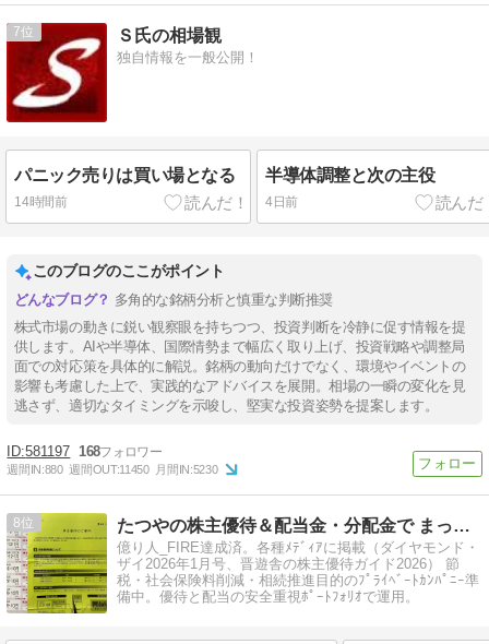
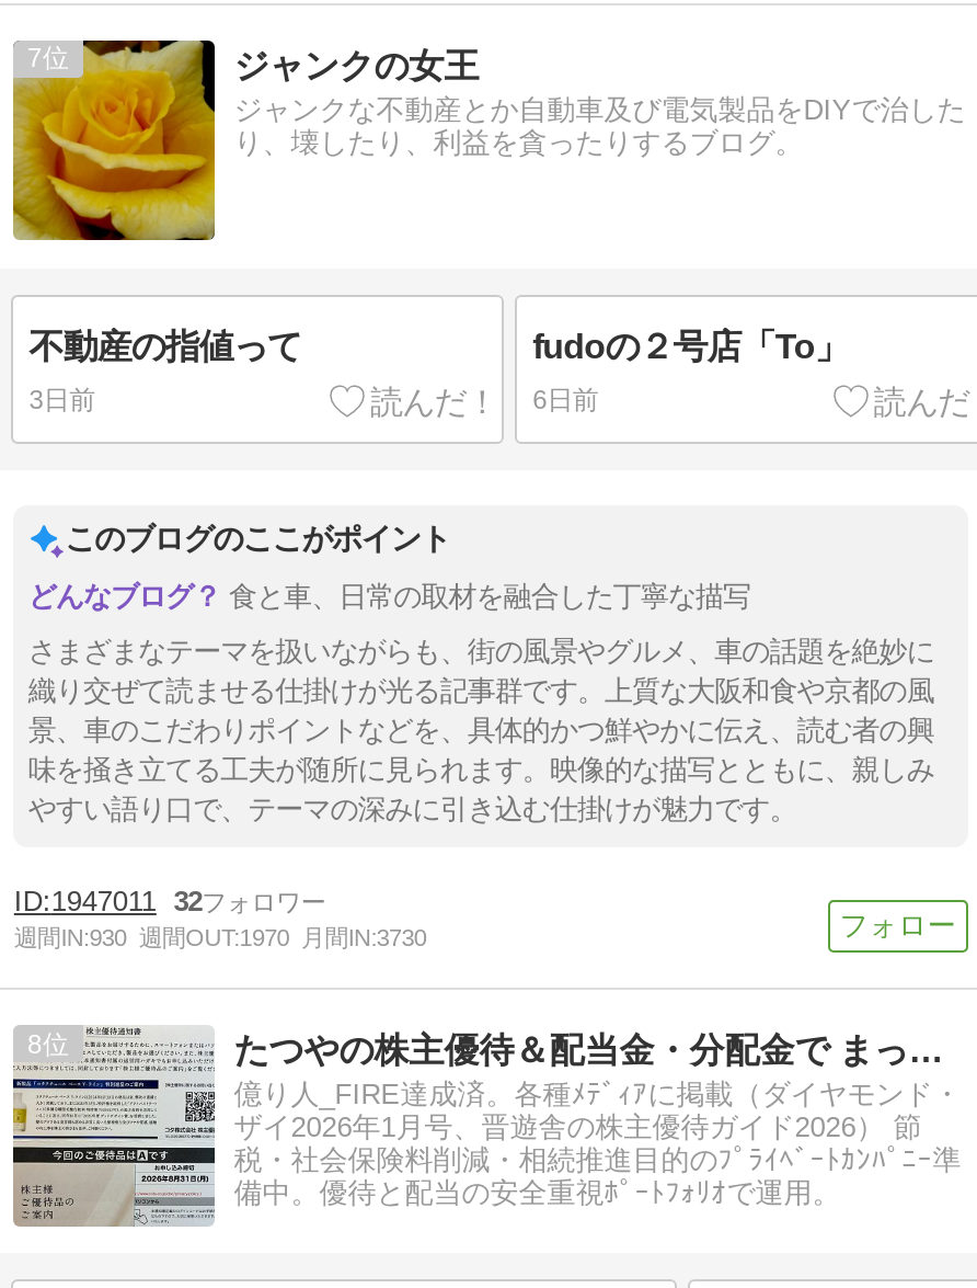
[5,22,258,123] [image] | Ｓ氏の相場観 | 独自情報を一般公開！ -> [11,38,965,242] [image] | ジャンクの女王 | ジャンクな不動産とか自動車及び電気製品をDIYで治した | り、壊したり、利益を貪ったりするブログ。
[15,166,235,184] パニック売りは買い場となる -> [29,327,301,365] 不動産の指値って
[265,166,435,184] 半導体調整と次の主役 -> [533,327,849,365] fudoの２号店「To」
[15,194,67,210] 14時間前 -> [29,385,95,416] 3日前
[265,194,298,210] 4日前 -> [533,385,598,416] 6日前
[114,292,333,308] 多角的な銘柄分析と慎重な判断推奨 -> [229,581,750,614] 食と車、日常の取材を融合した丁寧な描写
[14,319,465,414] 株式市場の動きに鋭い観察眼を持ちつつ、投資判断を冷静に促す情報を提 | 供します。AIや半導体、国際情勢まで幅広く取り上げ、投資戦略や調整局 | 面での対応策を具体的に解説。銘柄の動向だけでなく、環境やイベントの | 影響も考慮した上で、実践的なアドバイスを展開。相場の一瞬の変化を見 | 逃さず、適切なタイミングを示唆し、堅実な投資姿勢を提案します。 -> [28,635,934,825] さまざまなテーマを扱いながらも、街の風景やグルメ、車の話題を絶妙に | 織り交ぜて読ませる仕掛けが光る記事群です。上質な大阪和食や京都の風 | 景、車のこだわりポイントなどを、具体的かつ鮮やかに伝え、読む者の興 | 味を掻き立てる工夫が随所に見られます。映像的な描写とともに、親しみ | やすい語り口で、テーマの深みに引き込む仕掛けが魅力です。
[7,444,217,476] 581197 168 | 週間IN:880 週間OUT:11450 月間IN:5230 -> [14,885,426,951] 1947011 32 | 週間IN:930 週間OUT:1970 月間IN:3730
[8,512,108,615] [image] -> [11,1025,217,1227] [image]

